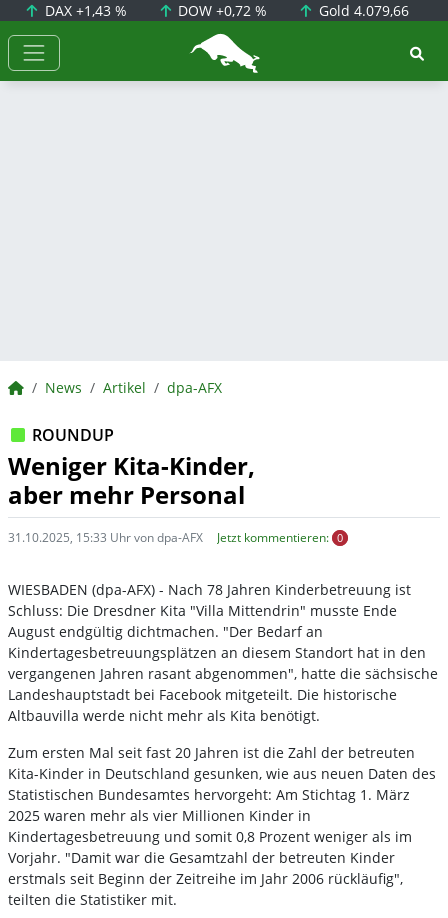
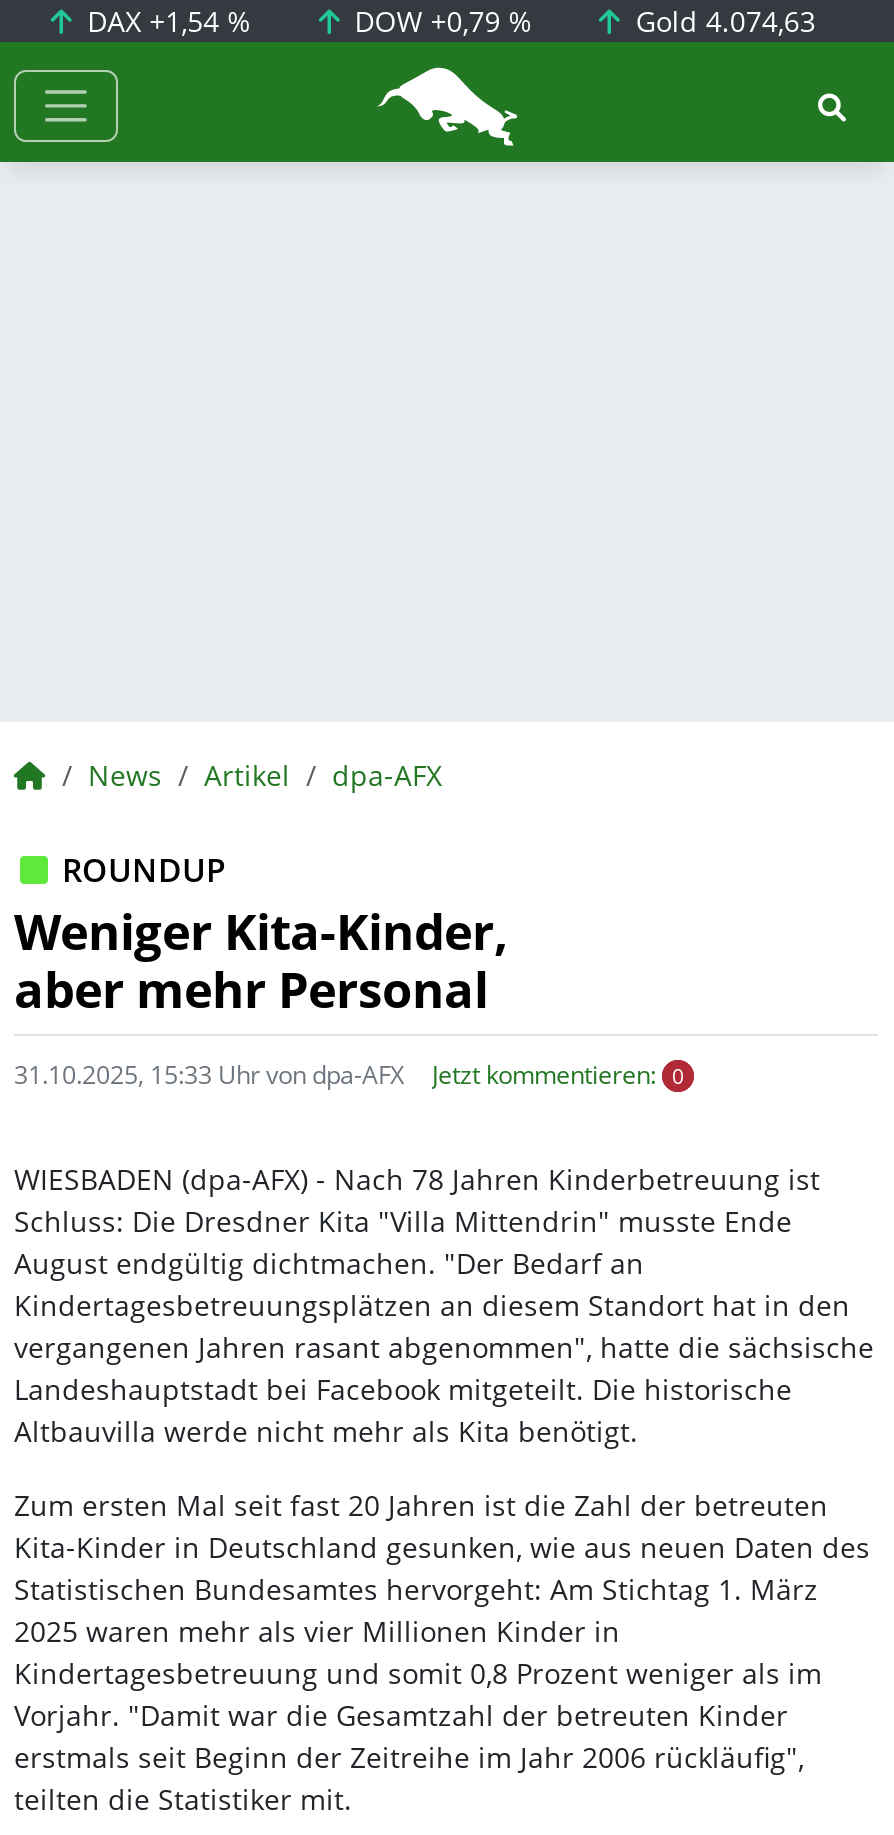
[41,1,127,20] DAX +1,43 % -> [79,2,251,40] DAX +1,54 %
[174,1,267,20] DOW +0,72 % -> [346,2,532,40] DOW +0,79 %
[315,1,409,20] Gold 4.079,66 -> [628,2,816,40] Gold 4.074,63

